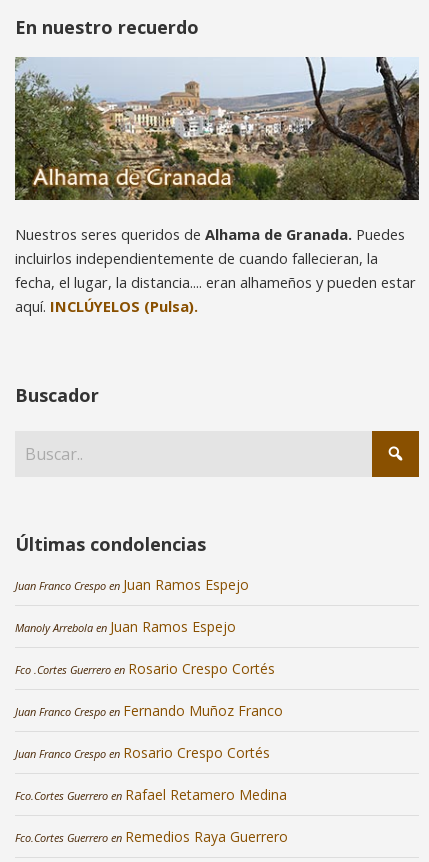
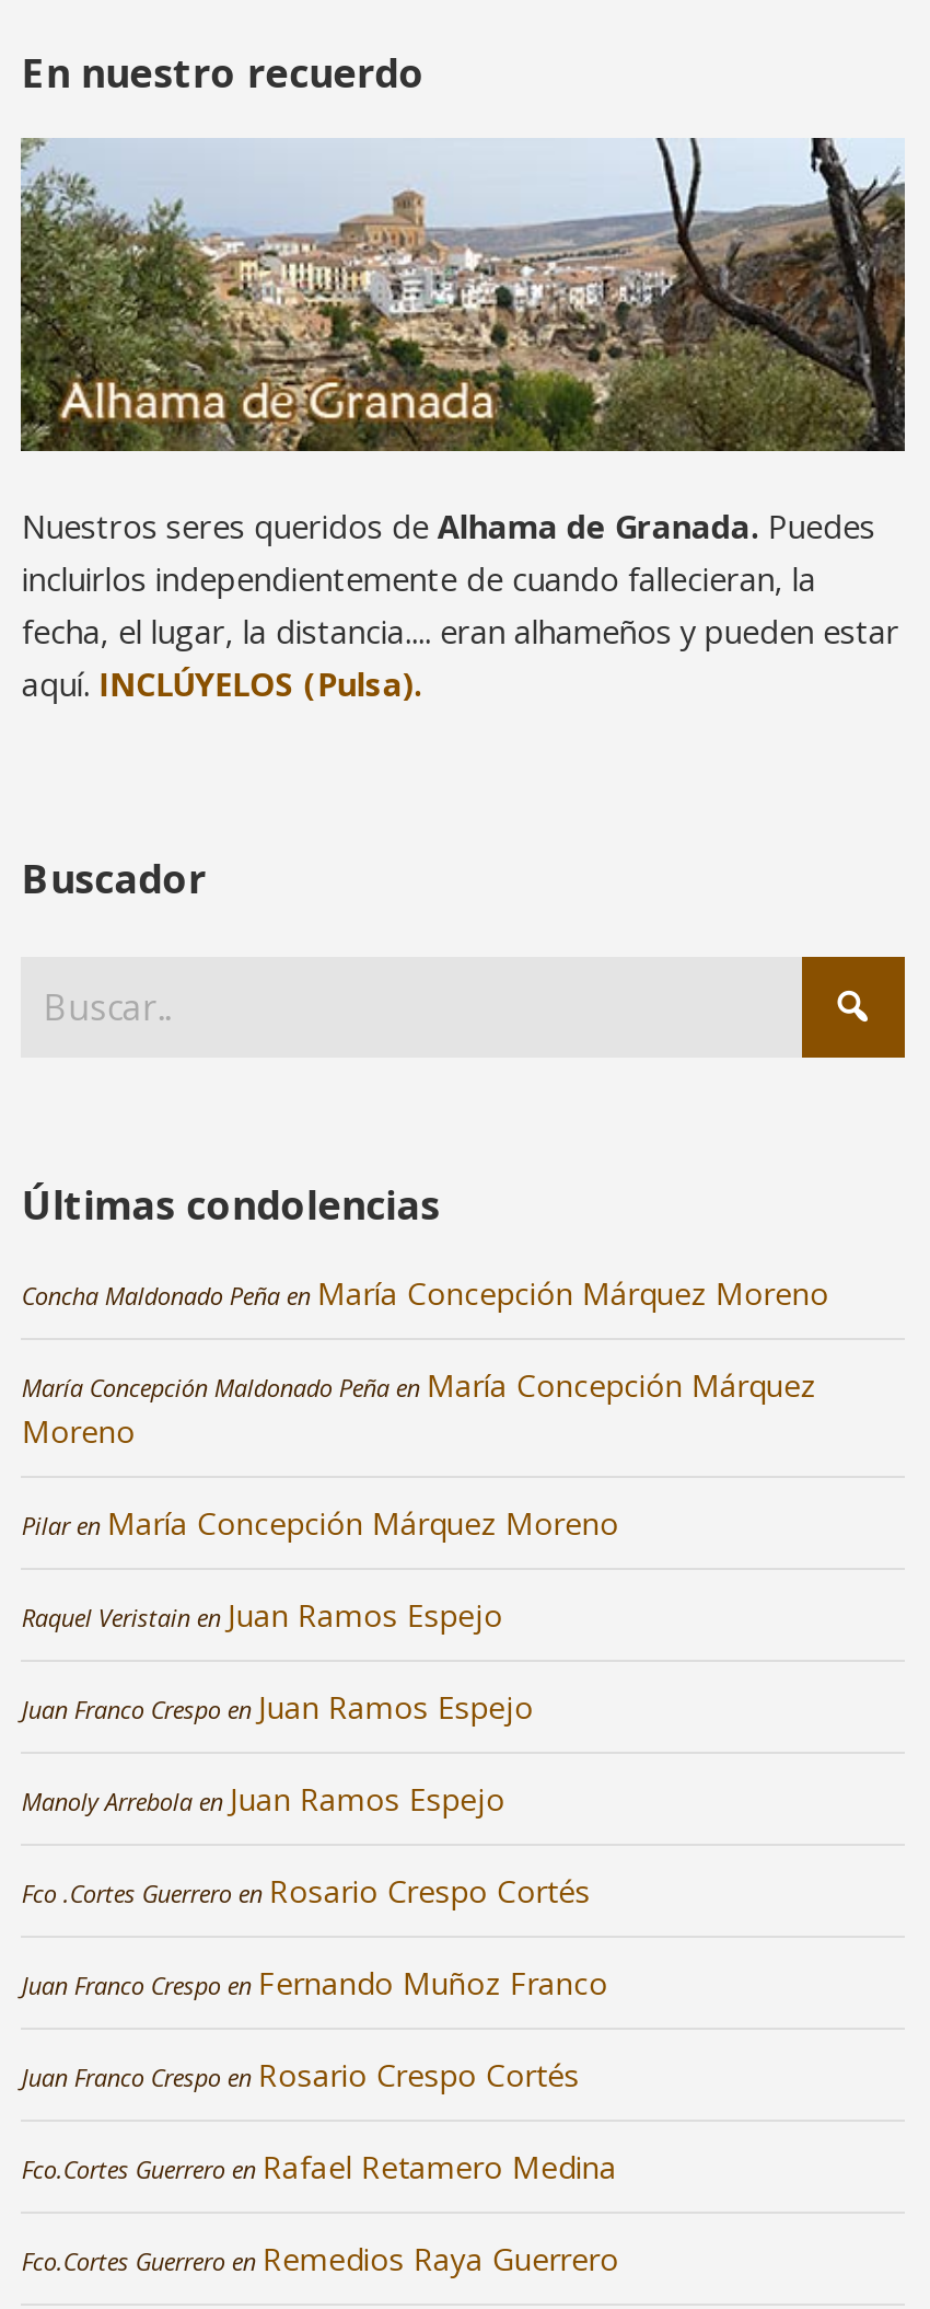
none -> [22,1273,829,1636] Concha Maldonado Peña en María Concepción Márquez Moreno | María Concepción Maldonado Peña en María Concepción Márquez | Moreno | Pilaren María Concepción Márquez Moreno | Raquel Veristain en Juan Ramos Espejo

